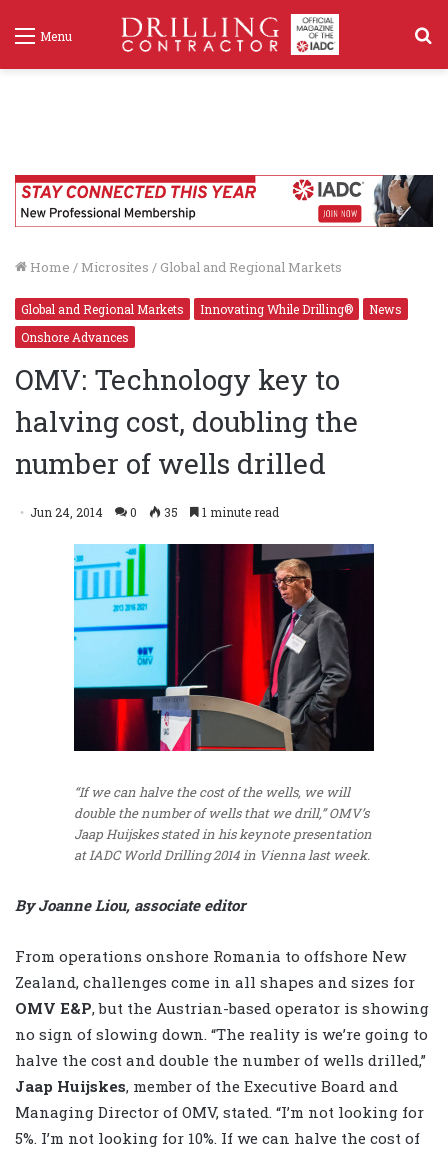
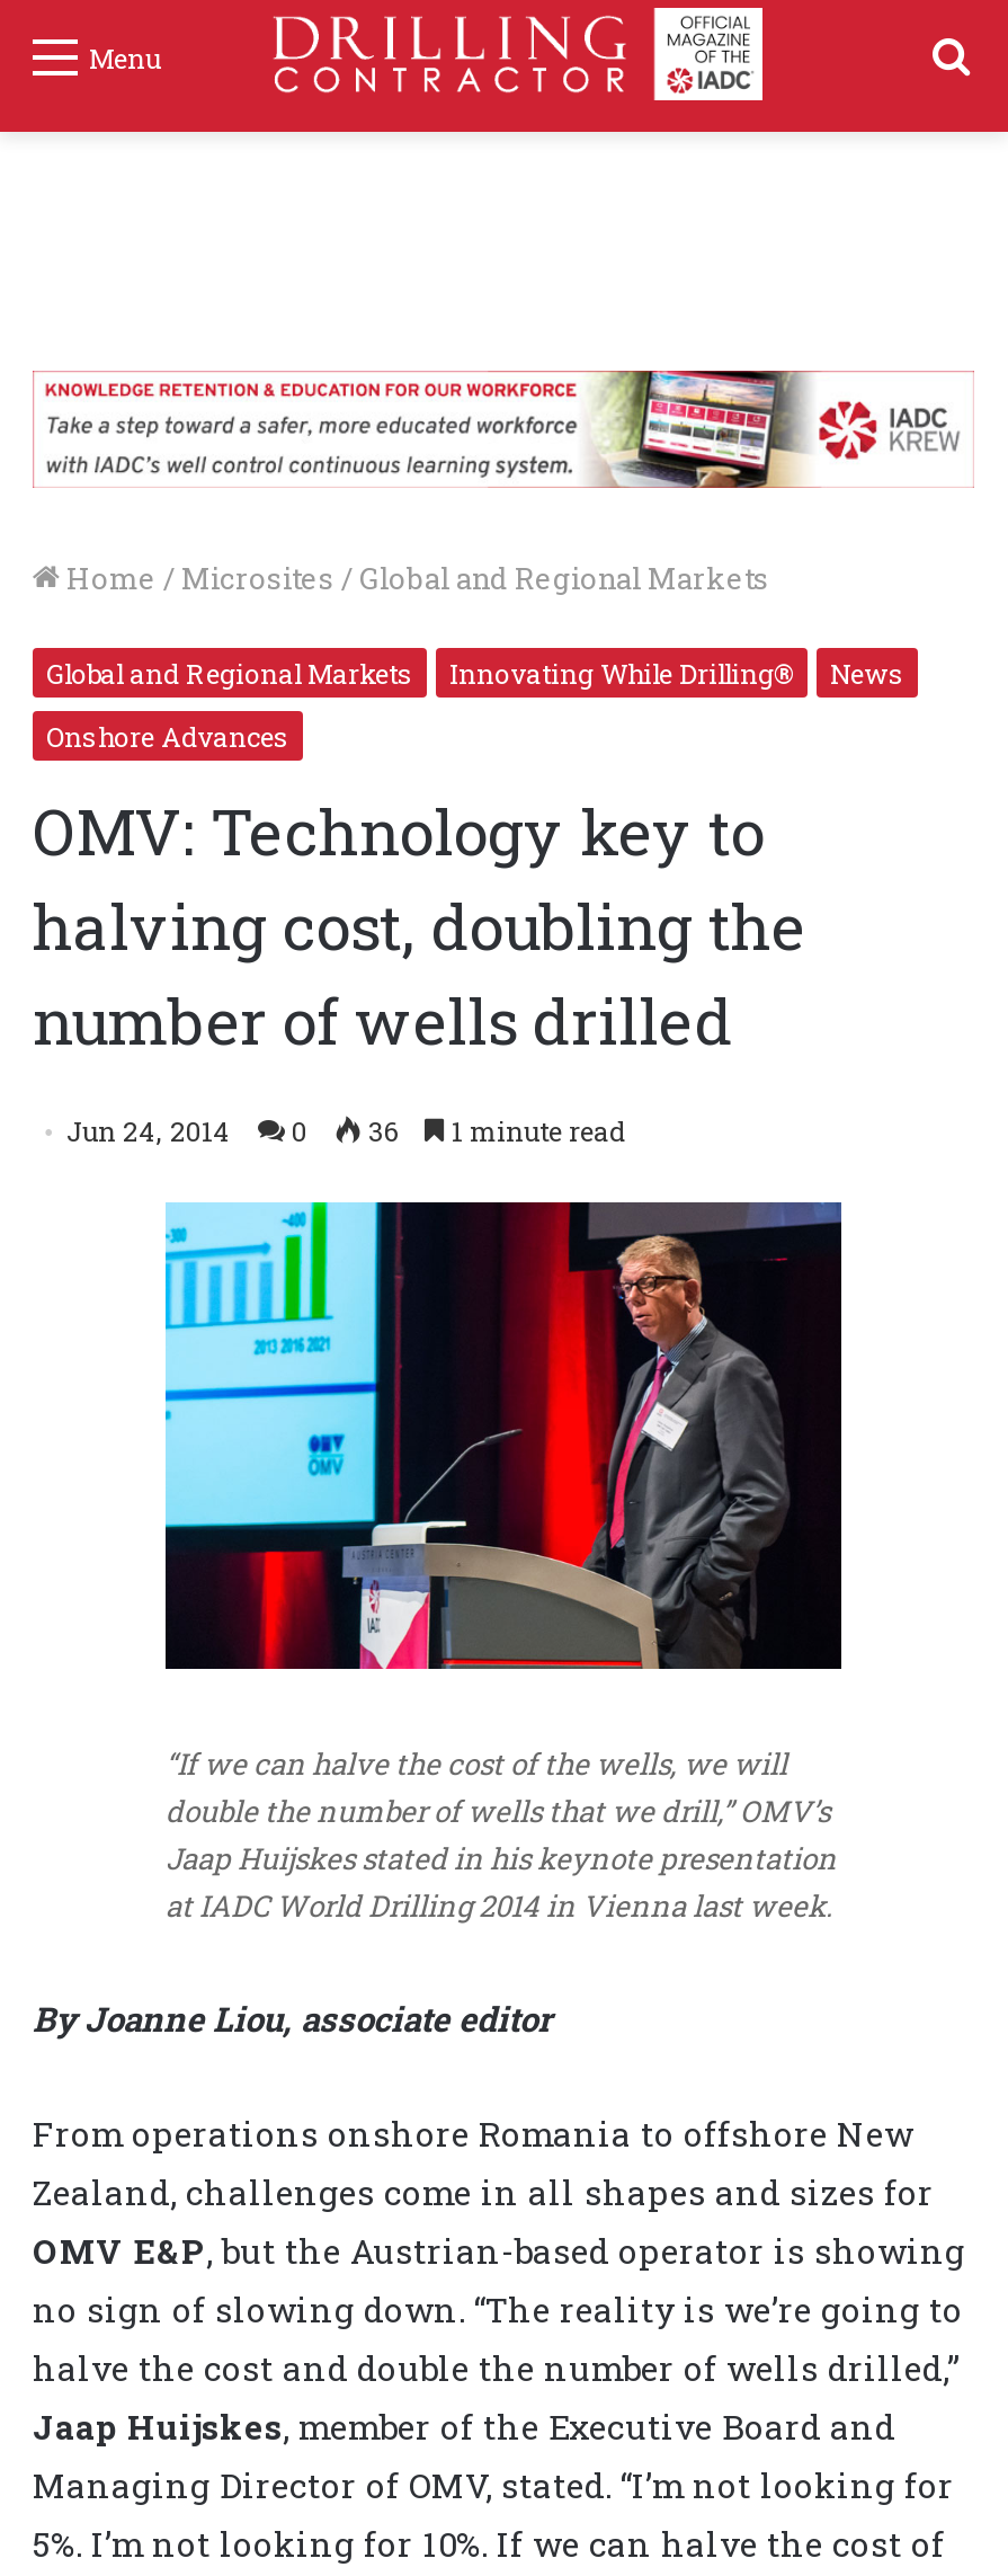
[14,174,434,228] [image] -> [33,368,974,490] [image]
[30,504,279,520] Jun 24, 2014 0 35 1 minute read -> [66,1112,625,1148] Jun 24, 2014 0 36 1 minute read

